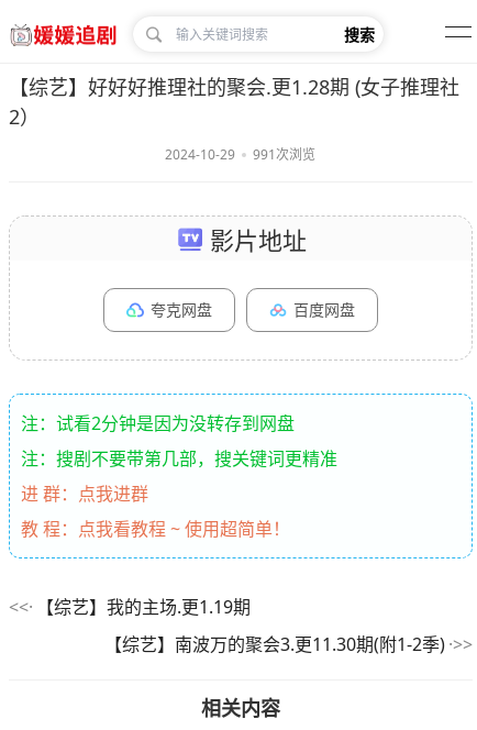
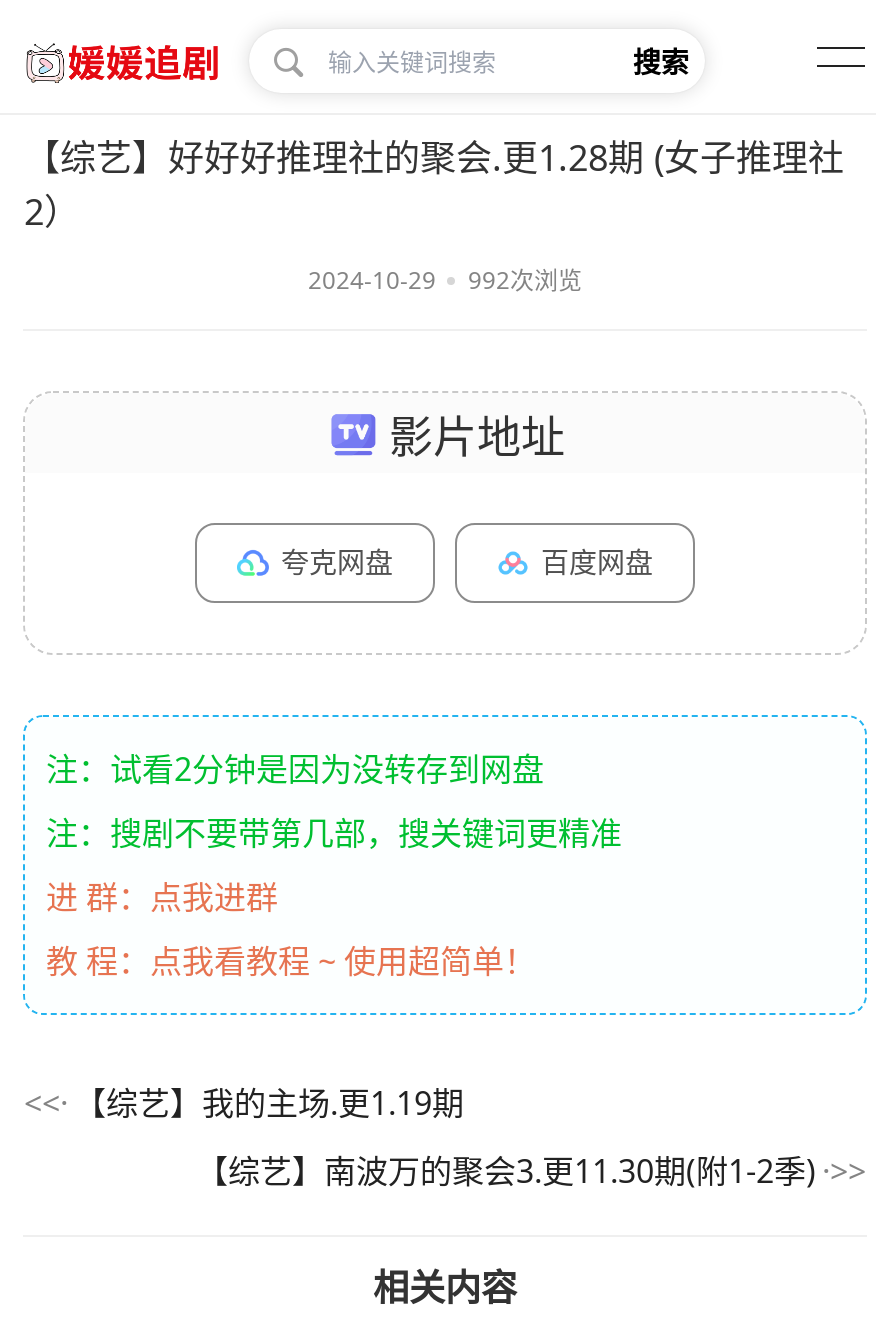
[165,145,316,164] 2024-10-29 991次浏览 -> [308,263,582,297] 2024-10-29 992次浏览

